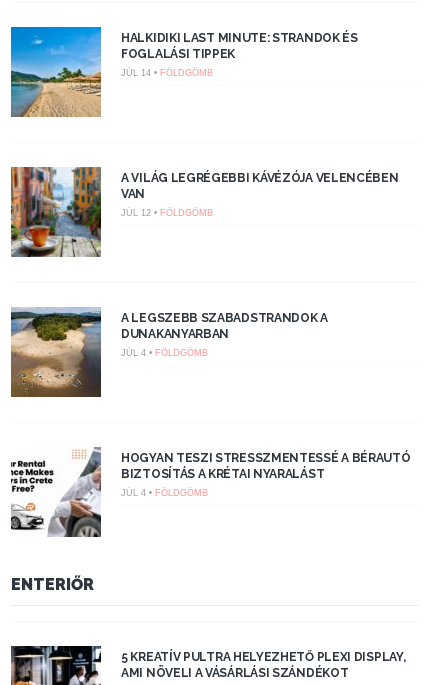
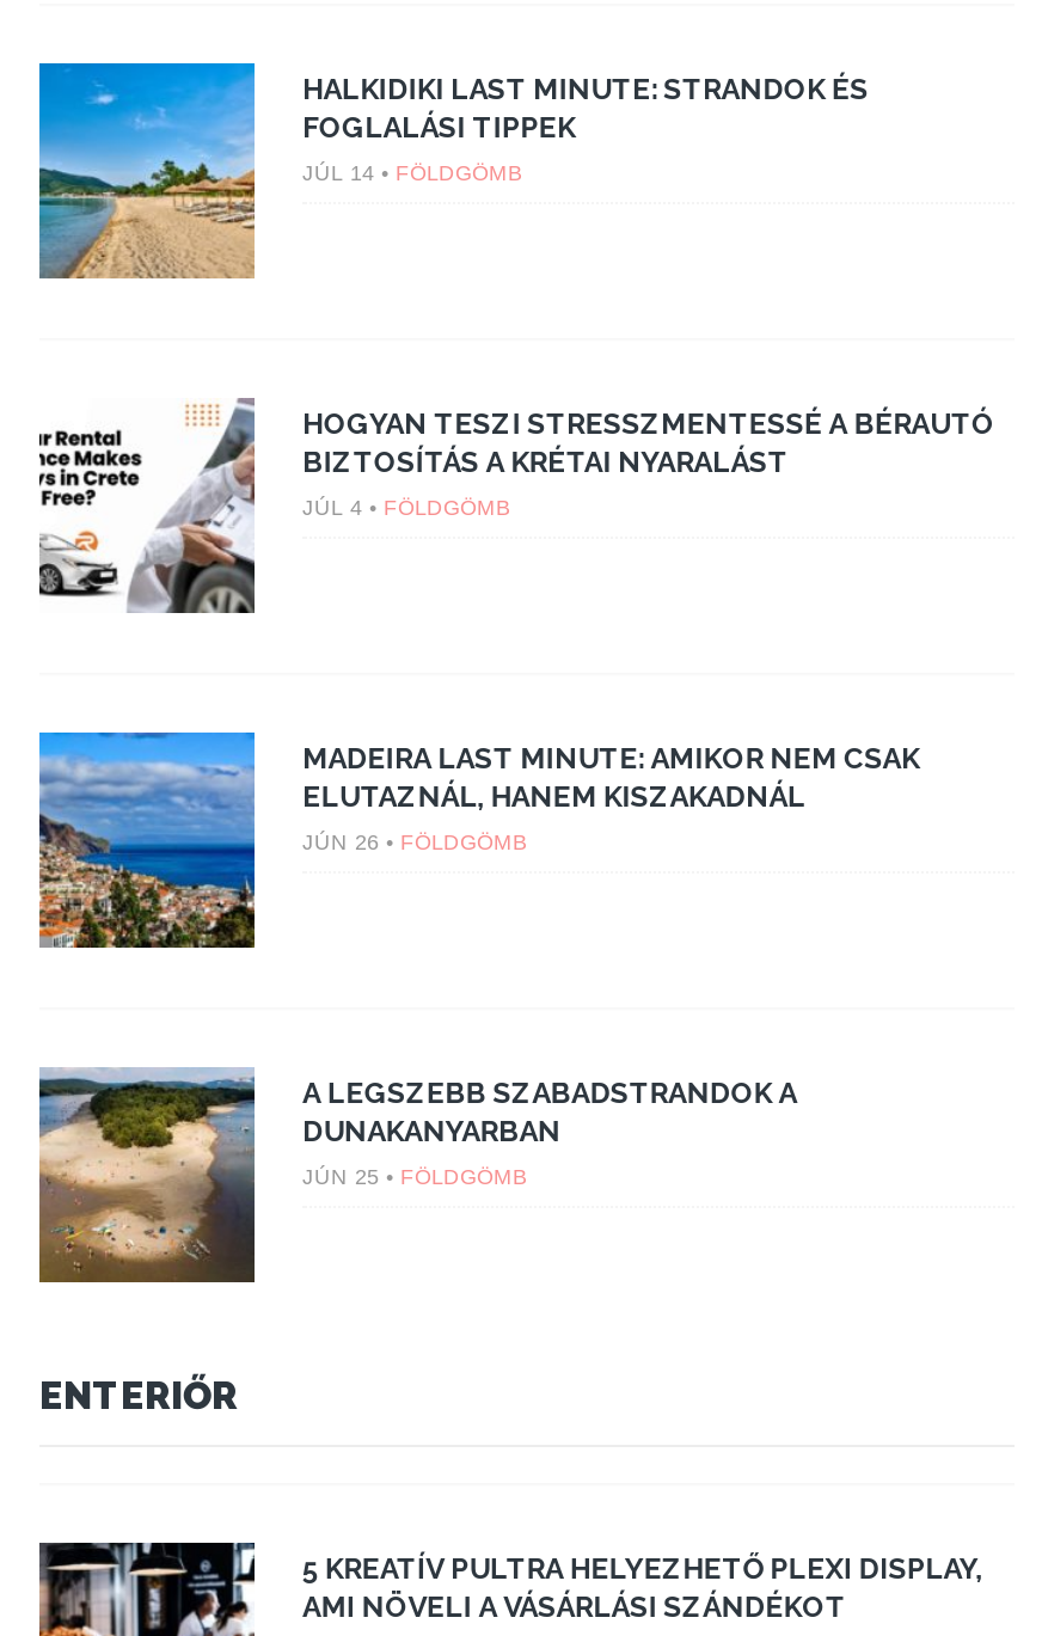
[10,166,399,258] [image] | A VILÁG LEGRÉGEBBI KÁVÉZÓJA VELENCÉBEN | VAN | JÚL 12 • FÖLDGÖMB -> none
moved [10,307,328,397] -> [37,1067,797,1285]: [image] | A LEGSZEBB SZABADSTRANDOK A | DUNAKANYARBAN
[121,348,208,358] JÚL 4 • FÖLDGÖMB -> none
moved [9,447,411,539] -> [35,398,994,618]: [image] | HOGYAN TESZI STRESSZMENTESSÉ A BÉRAUTÓ | BIZTOSÍTÁS A KRÉTAI NYARALÁST | JÚL 4 • FÖLDGÖMB
none -> [37,730,919,948] [image] | MADEIRA LAST MINUTE: AMIKOR NEM CSAK | ELUTAZNÁL, HANEM KISZAKADNÁL | JÚN 26 • FÖLDGÖMB
none -> [302,1164,527,1188] JÚN 25 • FÖLDGÖMB

